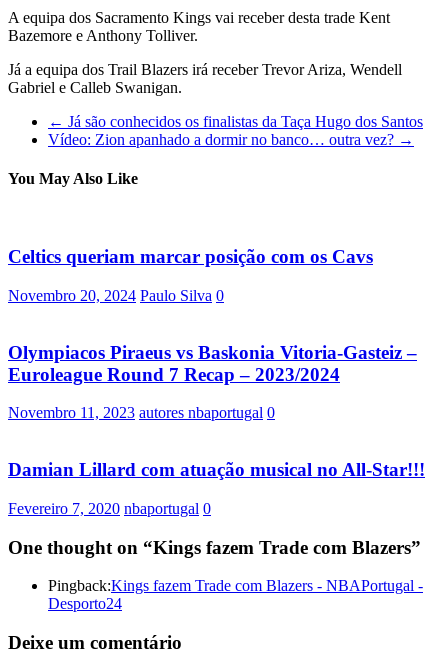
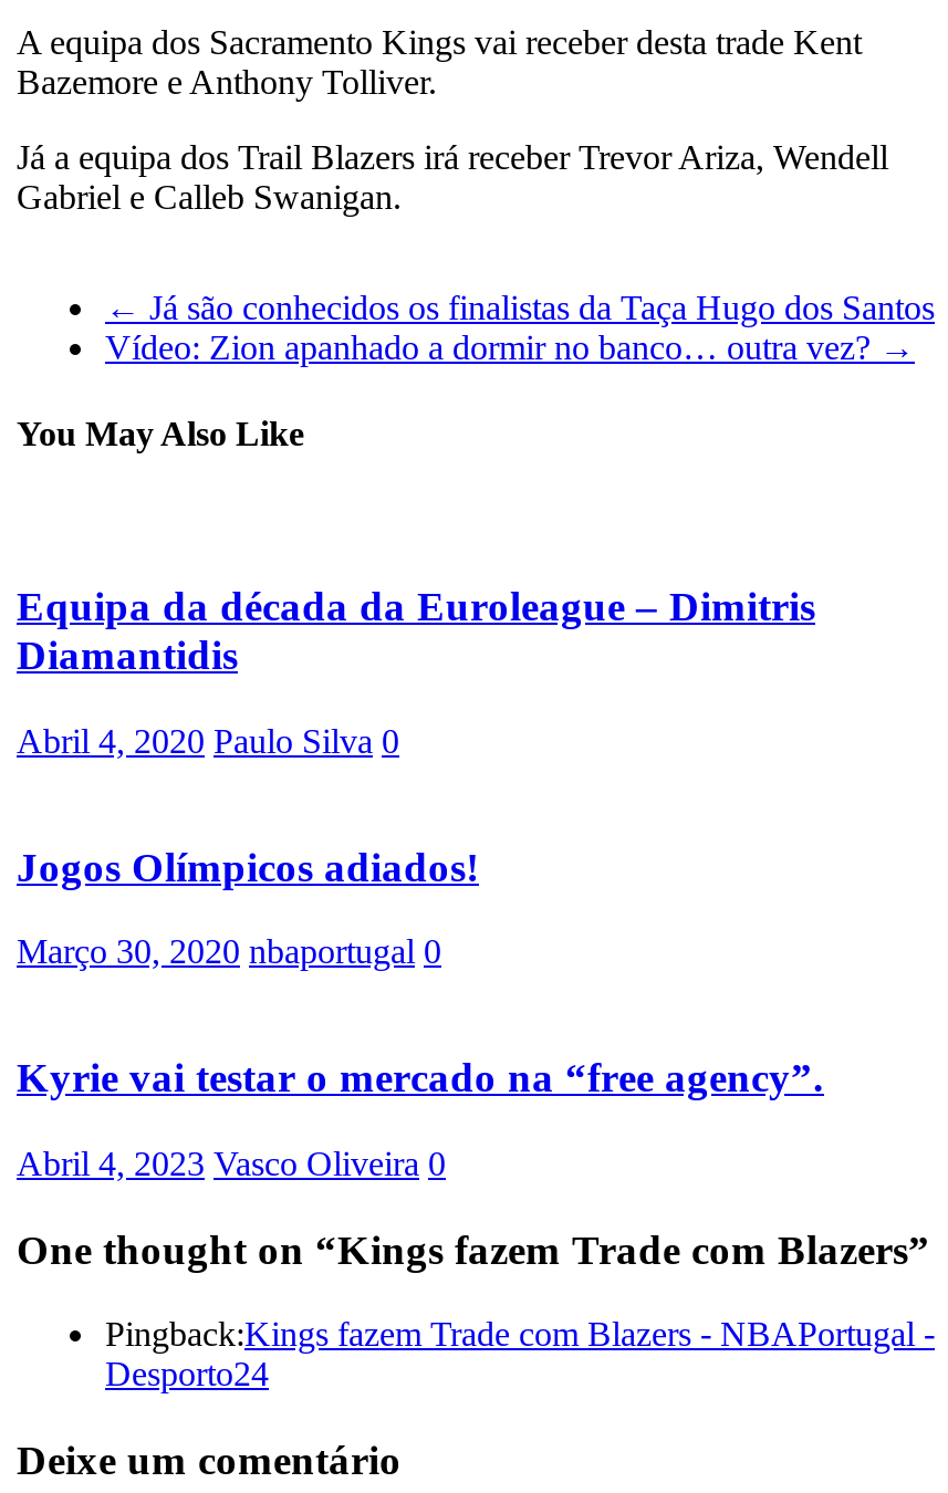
[8,246,373,267] Celtics queriam marcar posição com os Cavs -> [17,583,815,679] Equipa da década da Euroleague – Dimitris | Diamantidis
[8,287,224,304] Novembro 20, 2024 Paulo Silva 0 -> [17,722,399,760] Abril 4, 2020 Paulo Silva 0
[8,342,417,385] Olympiacos Piraeus vs Baskonia Vitoria-Gasteiz – | Euroleague Round 7 Recap – 2023/2024 -> [17,843,479,890] Jogos Olímpicos adiados!
[8,404,275,421] Novembro 11, 2023 autores nbaportugal 0 -> [17,933,441,971] Março 30, 2020 nbaportugal 0
[8,459,425,480] Damian Lillard com atuação musical no All-Star!!! -> [17,1054,824,1101] Kyrie vai testar o mercado na “free agency”.
[8,500,211,517] Fevereiro 7, 2020 nbaportugal 0 -> [17,1144,446,1182] Abril 4, 2023 Vasco Oliveira 0

